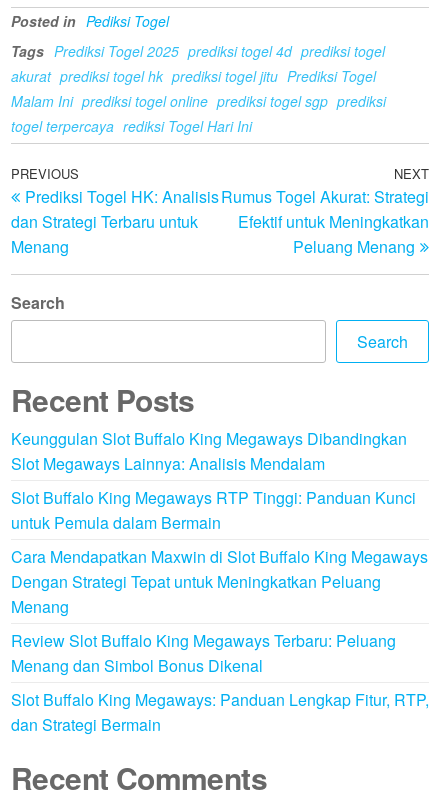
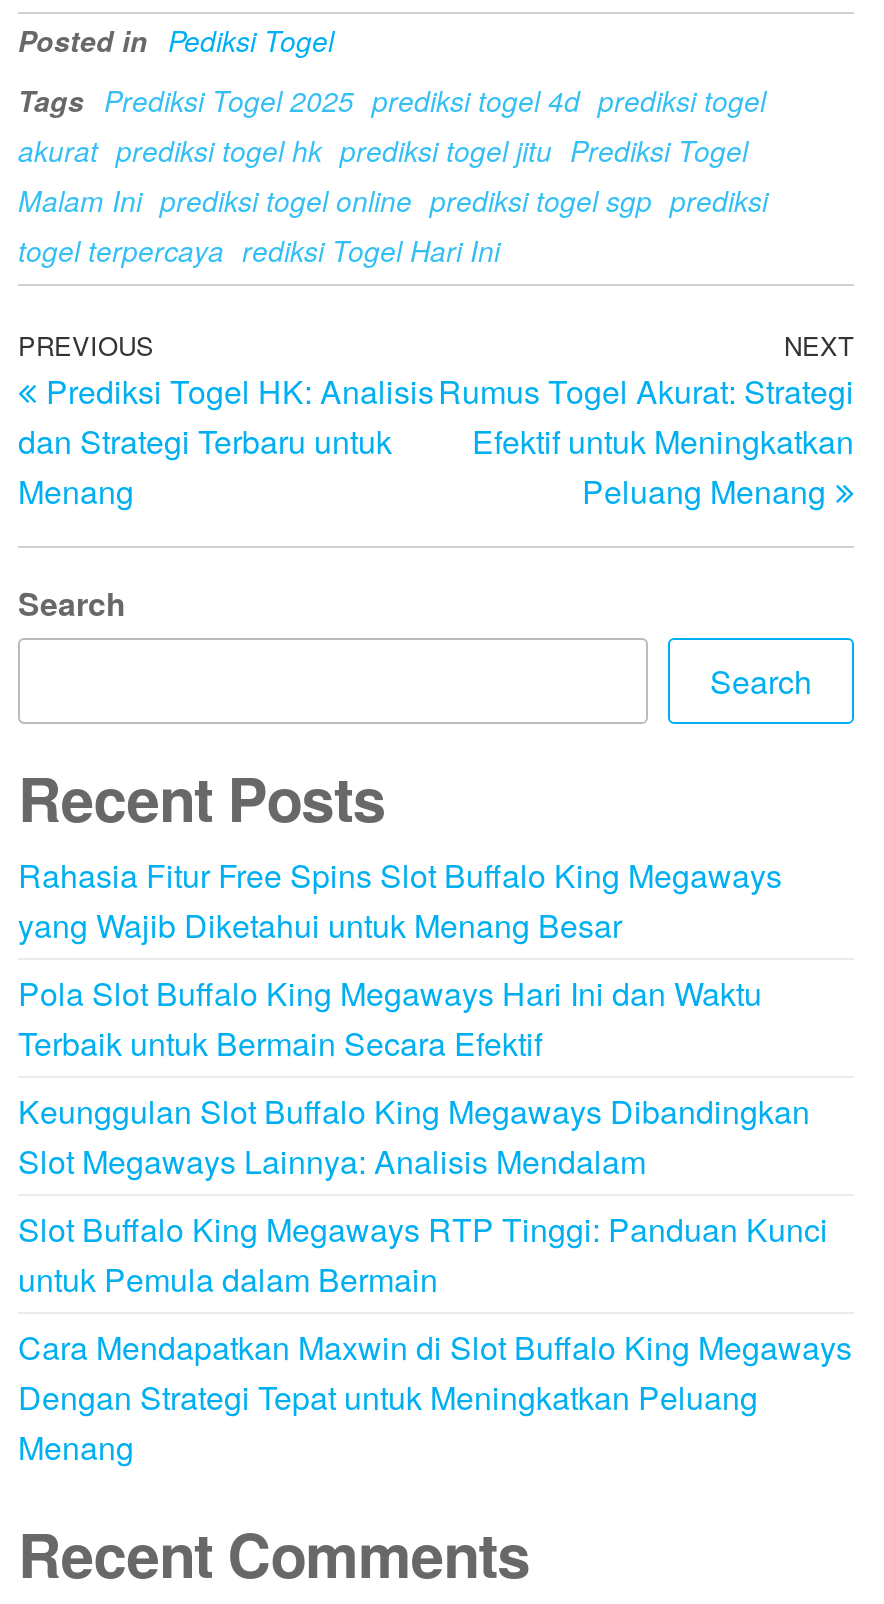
none -> [18,852,782,1066] Rahasia Fitur Free Spins Slot Buffalo King Megaways | yang Wajib Diketahui untuk Menang Besar | Pola Slot Buffalo King Megaways Hari Ini dan Waktu | Terbaik untuk Bermain Secara Efektif
moved [11,427,428,618] -> [18,1088,852,1470]: Keunggulan Slot Buffalo King Megaways Dibandingkan | Slot Megaways Lainnya: Analisis Mendalam | Slot Buffalo King Megaways RTP Tinggi: Panduan Kunci | untuk Pemula dalam Bermain | Cara Mendapatkan Maxwin di Slot Buffalo King Megaways | Dengan Strategi Tepat untuk Meningkatkan Peluang | Menang
[11,629,429,736] Review Slot Buffalo King Megaways Terbaru: Peluang | Menang dan Simbol Bonus Dikenal | Slot Buffalo King Megaways: Panduan Lengkap Fitur, RTP, | dan Strategi Bermain -> none

